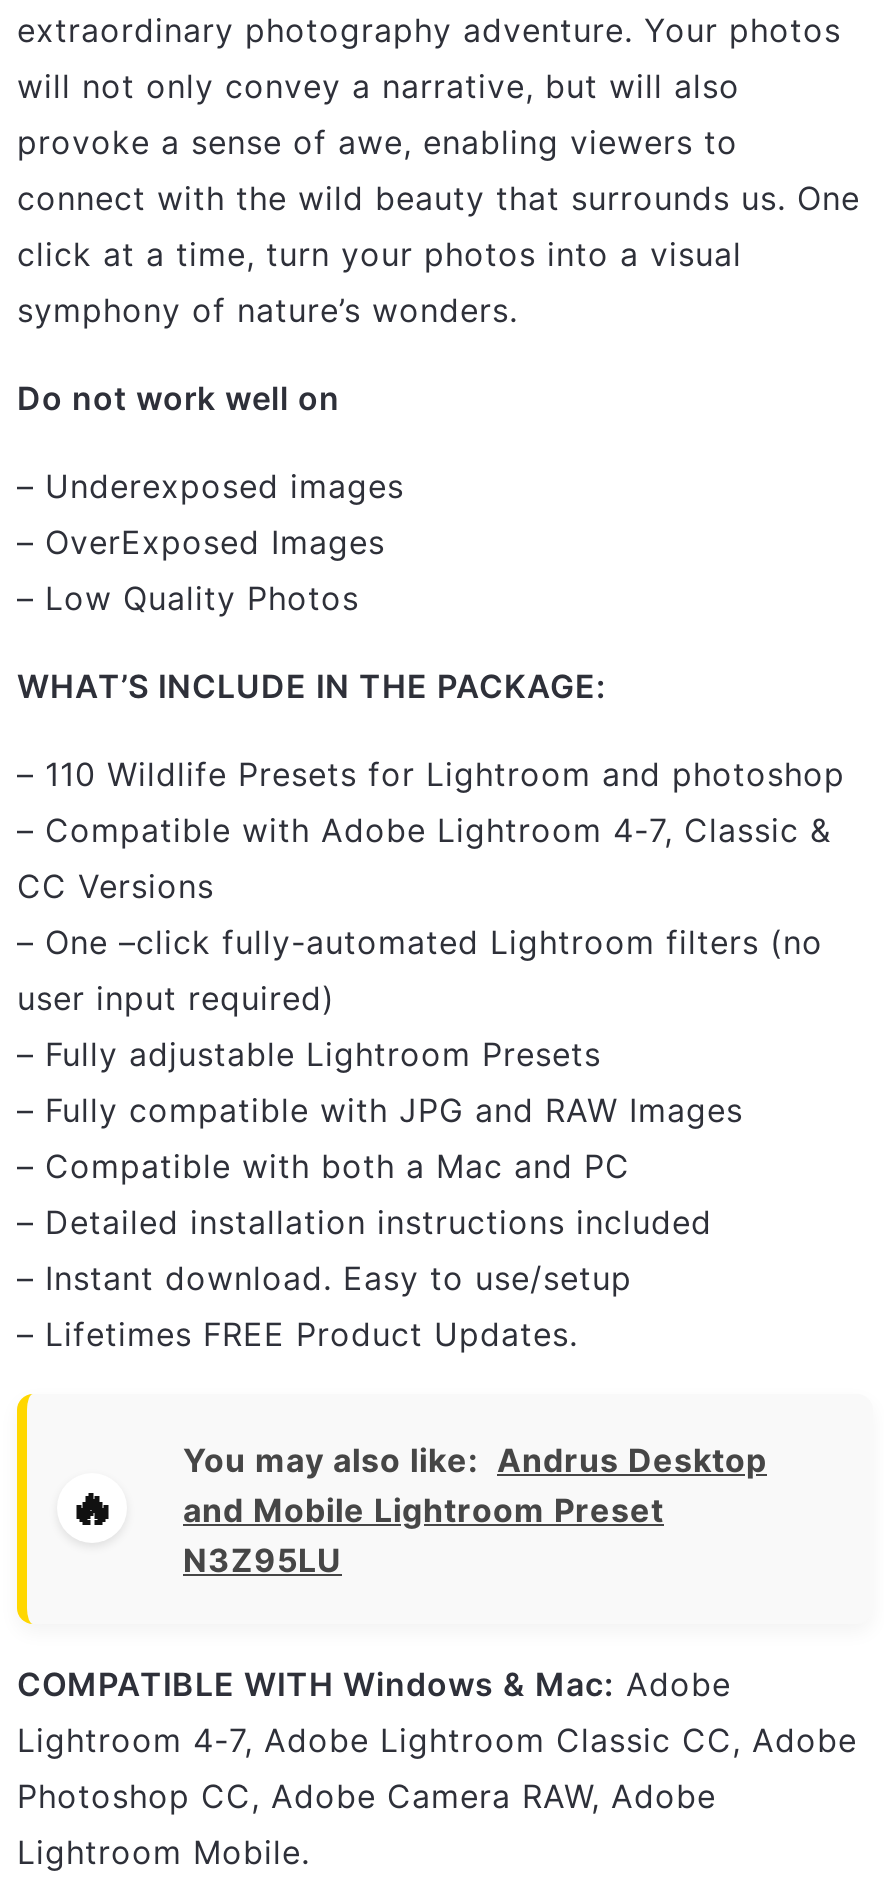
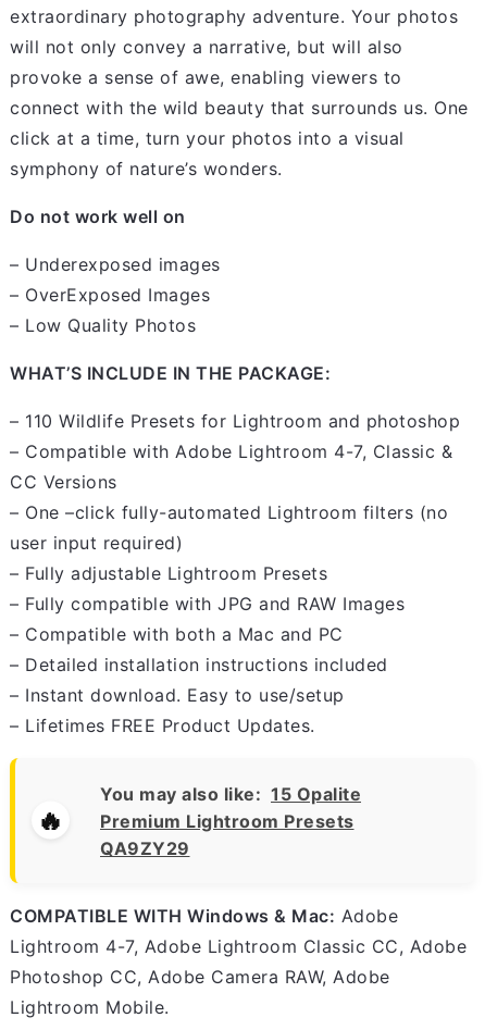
[183,1439,767,1579] You may also like: Andrus Desktop | and Mobile Lightroom Preset | N3Z95LU -> [100,783,361,859] You may also like: 15 Opalite | Premium Lightroom Presets | QA9ZY29

